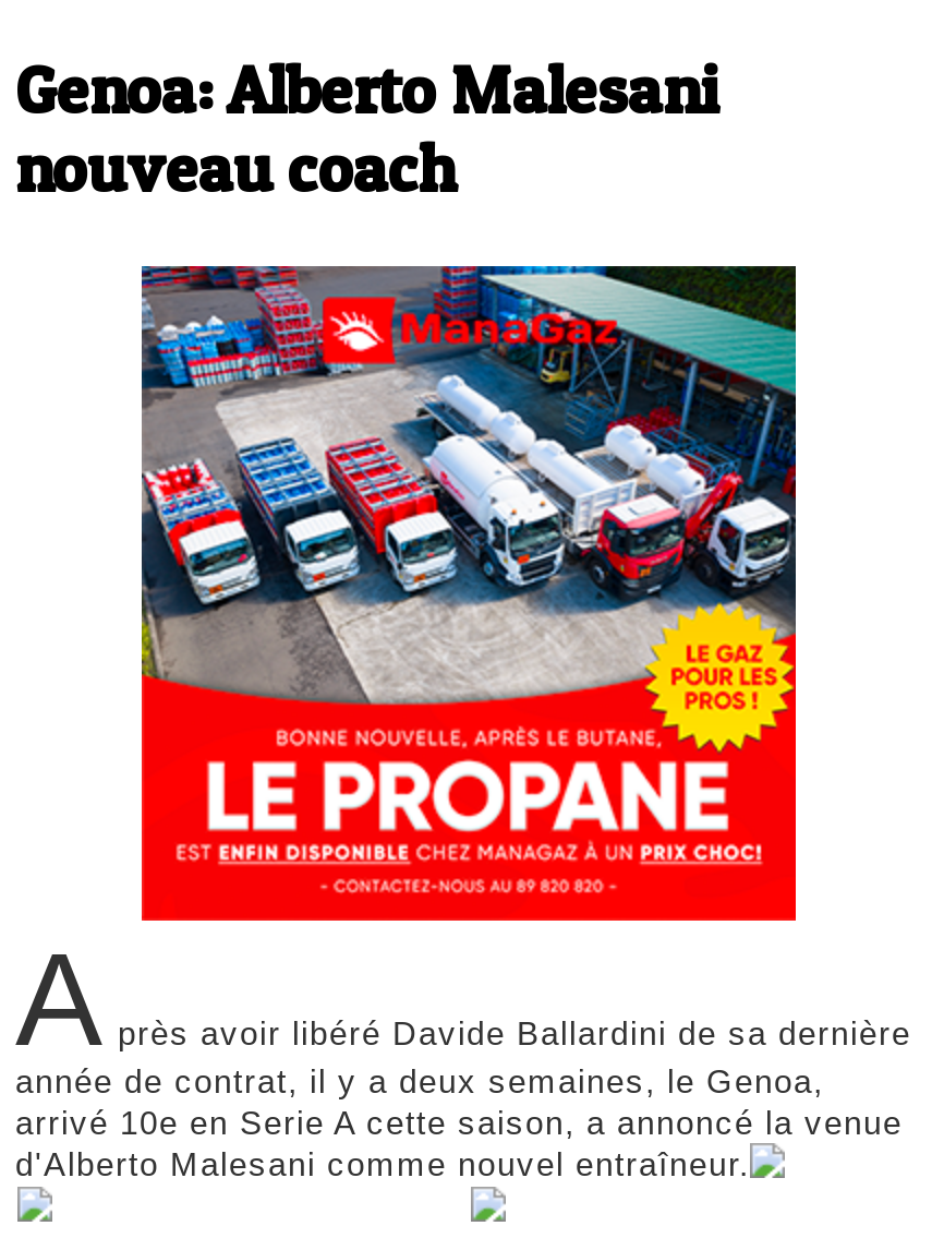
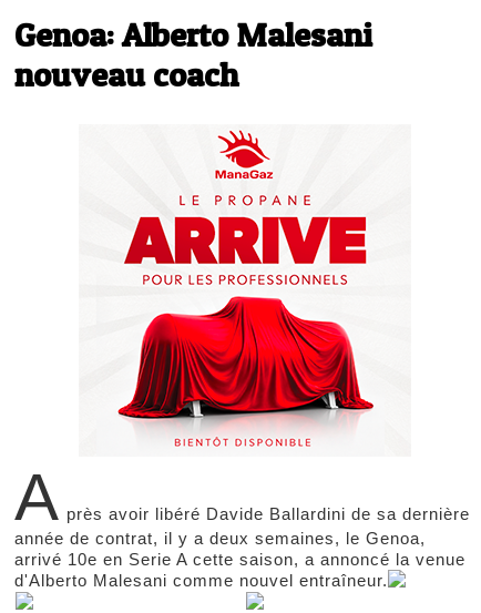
[140,264,798,923] [image] -> [79,124,411,457] [image]

